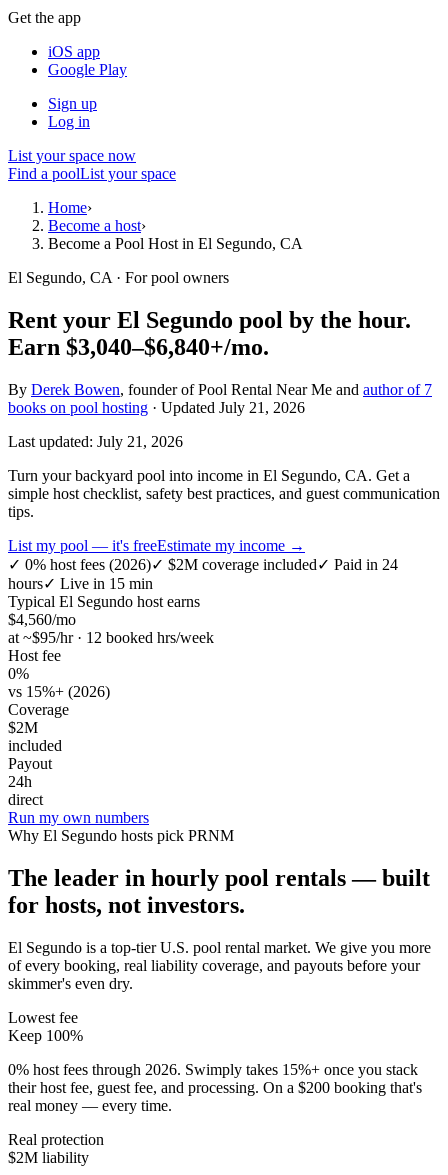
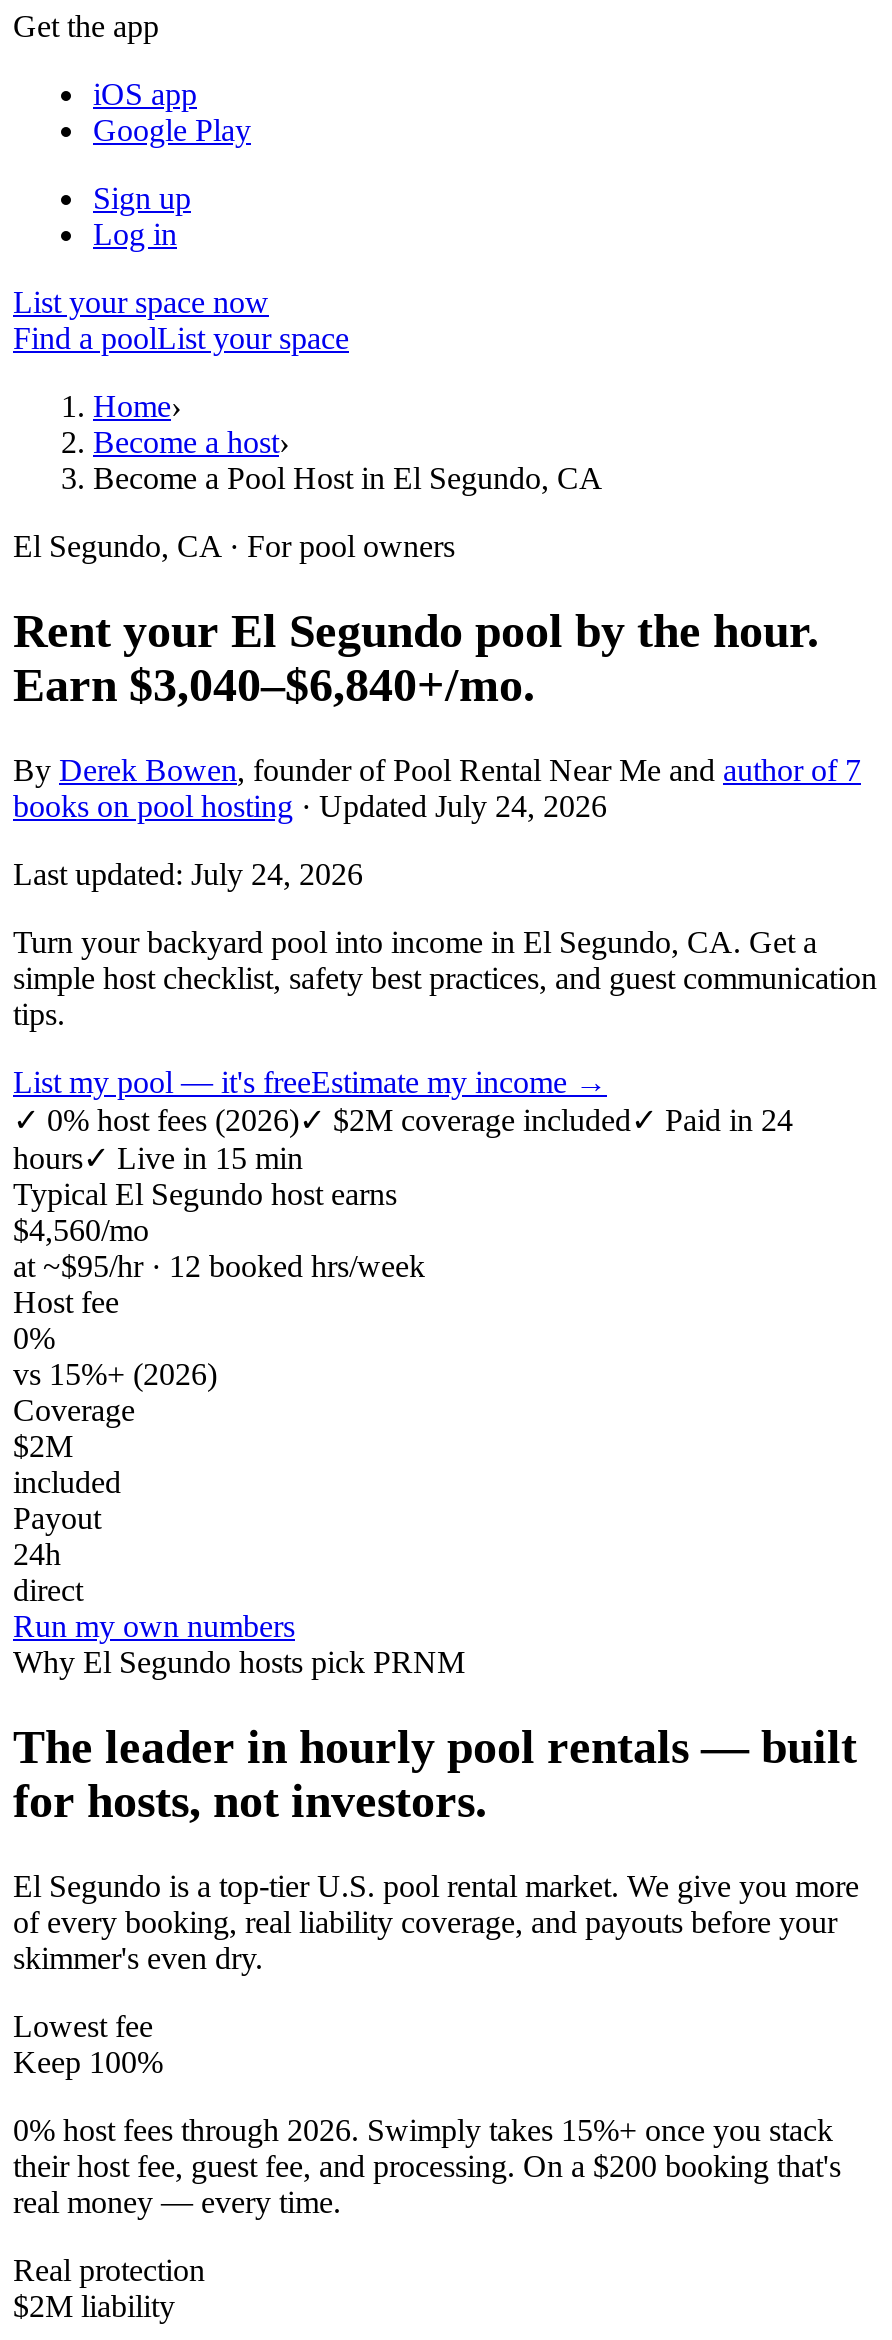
[8,399,305,416] books on pool hosting · Updated July 21, 2026 -> [13,789,607,823] books on pool hosting · Updated July 24, 2026
[8,433,183,450] Last updated: July 21, 2026 -> [13,857,363,891] Last updated: July 24, 2026

